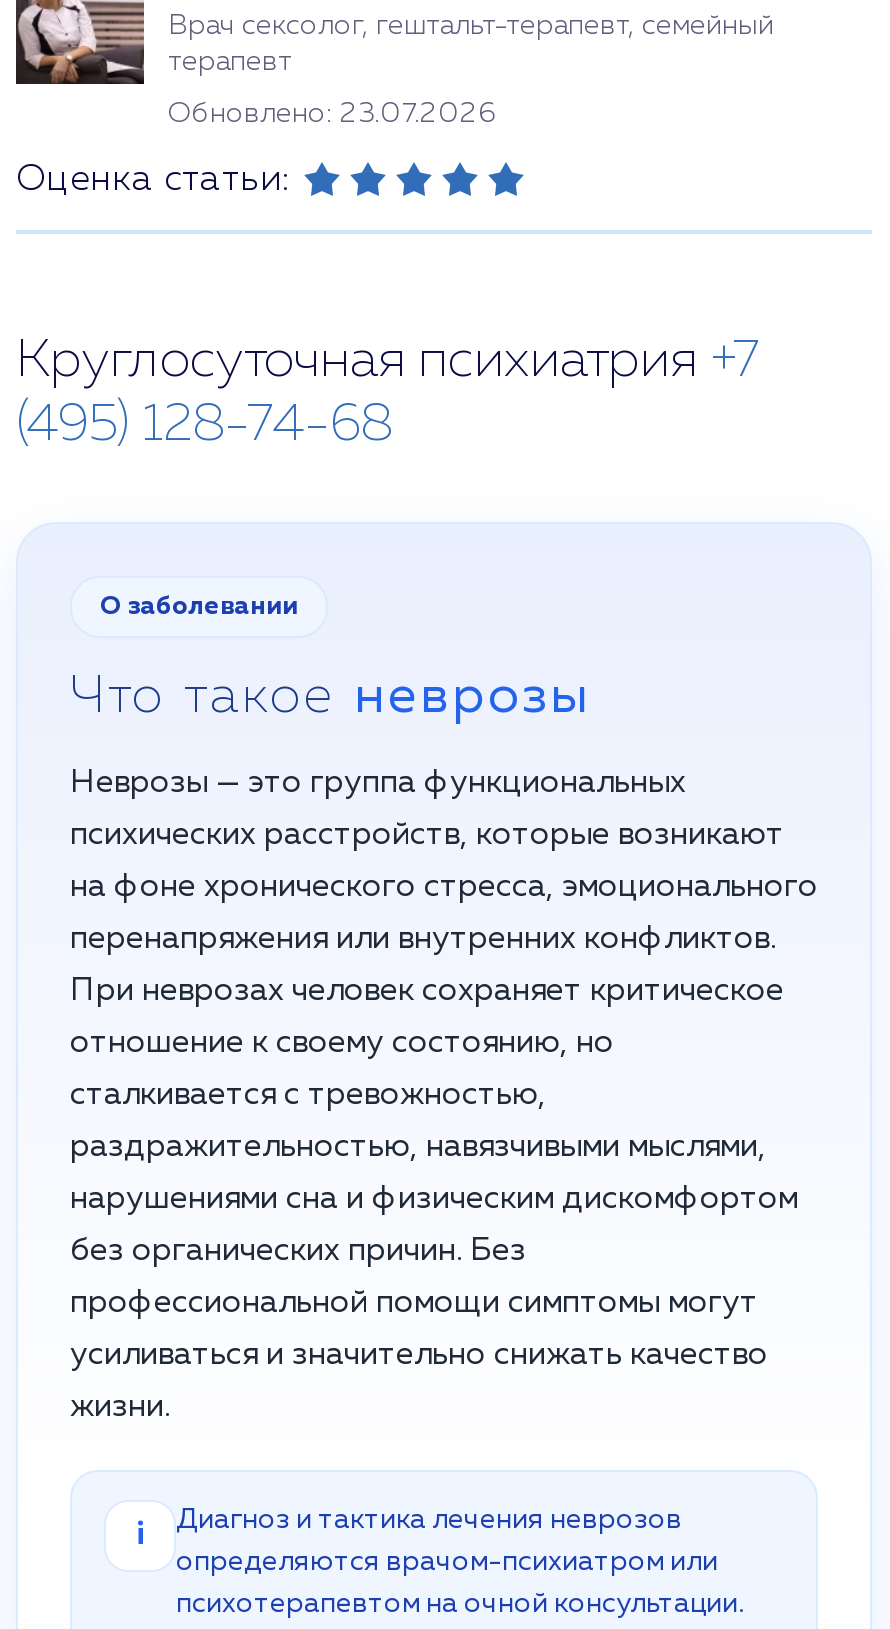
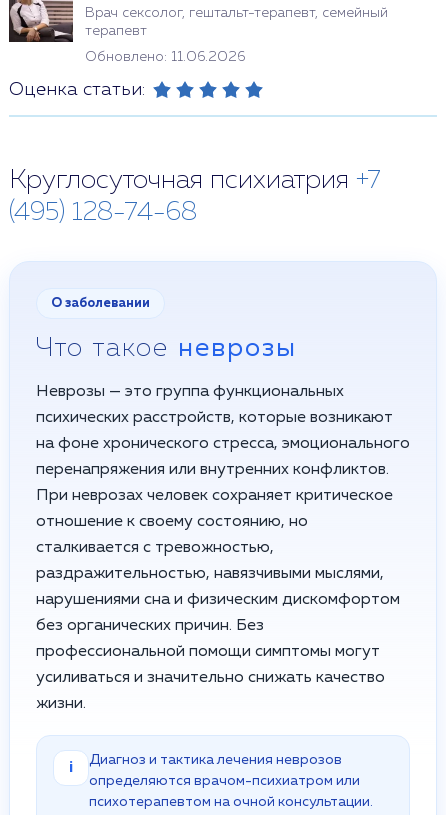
[168,100,494,128] Обновлено: 23.07.2026 -> [85,50,245,64] Обновлено: 11.06.2026

